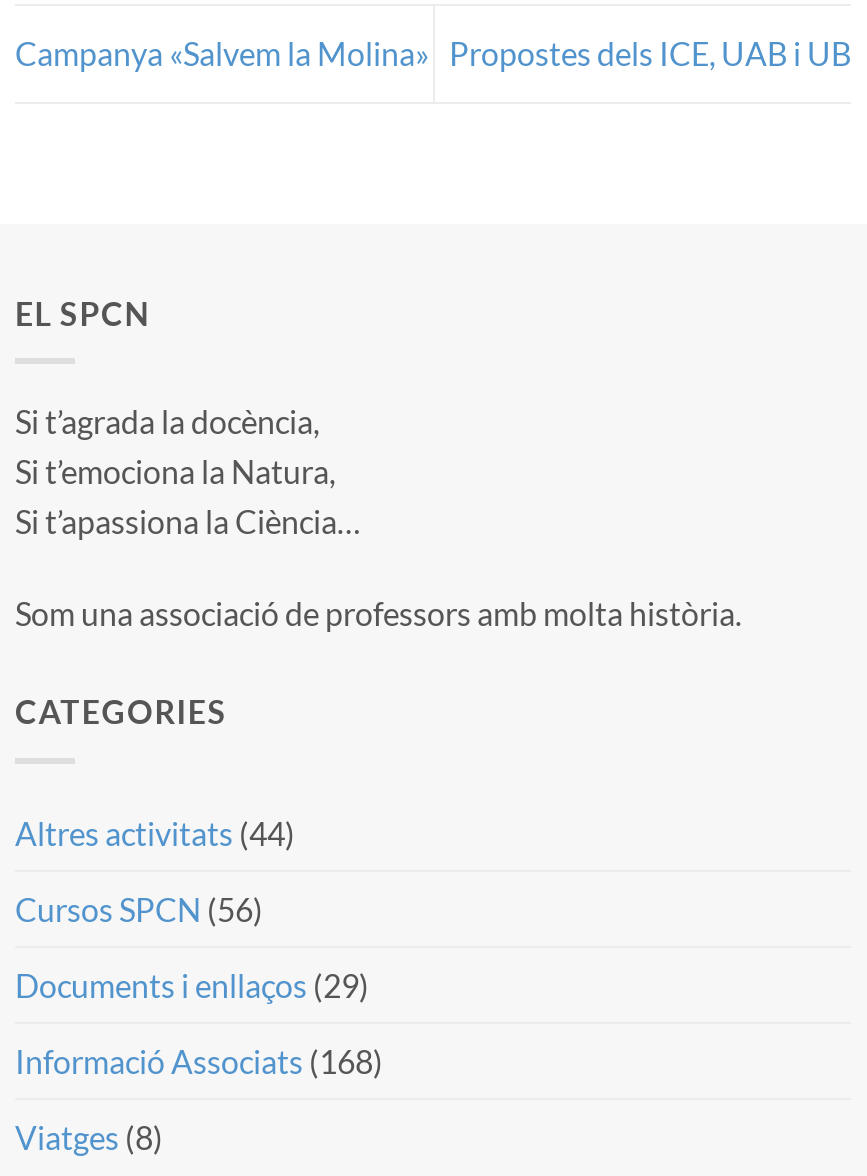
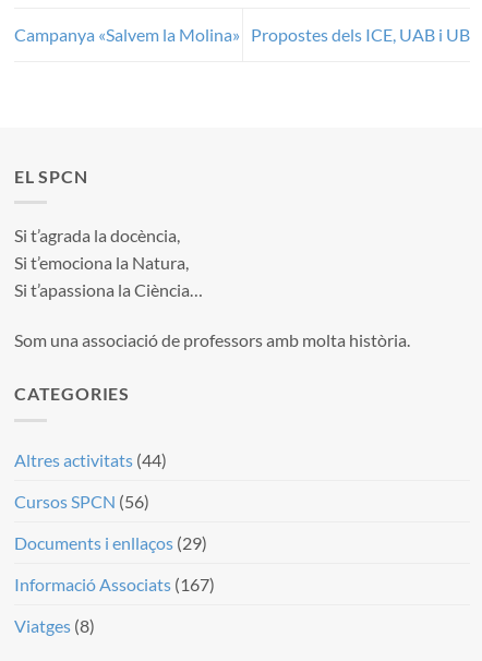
[15,1041,383,1079] Informació Associats (168) -> [14,573,215,594] Informació Associats (167)

